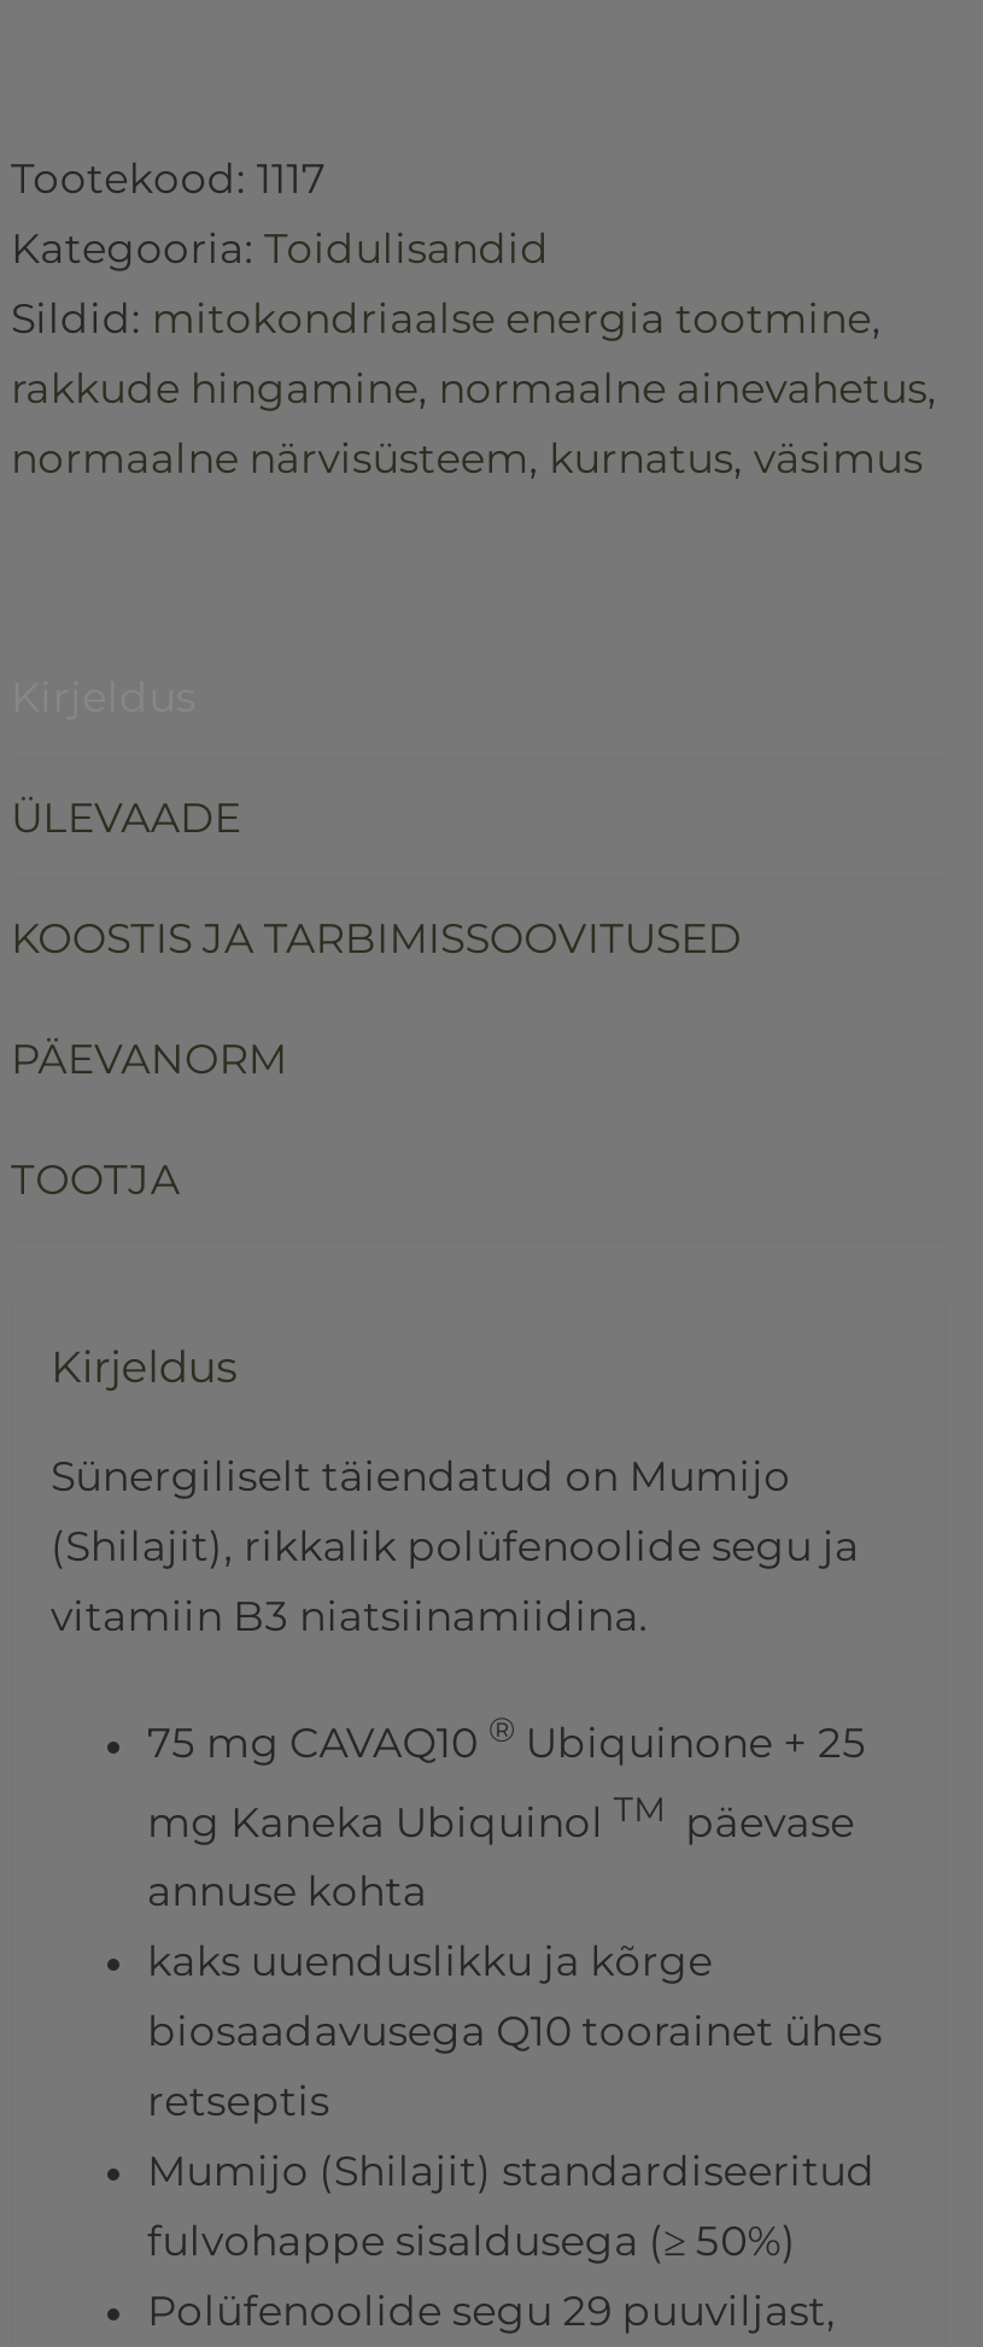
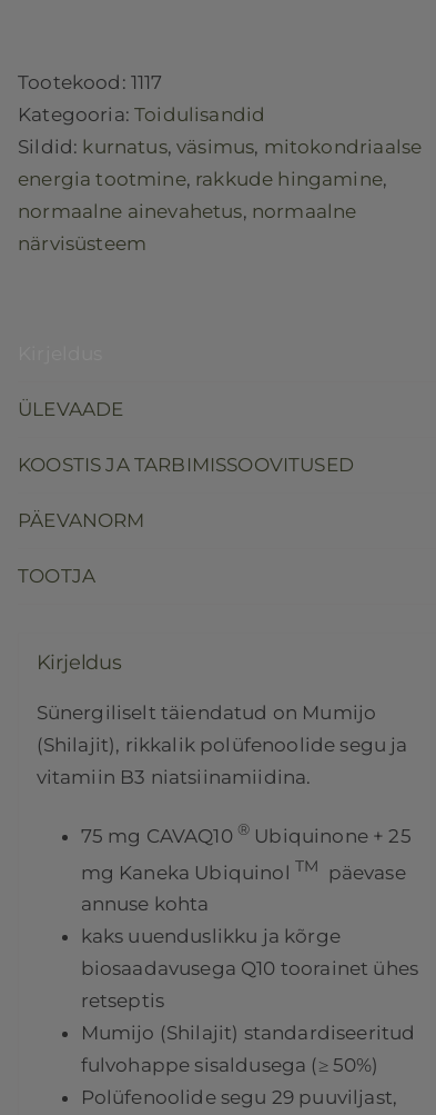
[11,295,937,483] Sildid: mitokondriaalse energia tootmine, | rakkude hingamine, normaalne ainevahetus, | normaalne närvisüsteem, kurnatus, väsimus -> [18,136,422,255] Sildid: kurnatus, väsimus, mitokondriaalse | energia tootmine, rakkude hingamine, | normaalne ainevahetus, normaalne | närvisüsteem

